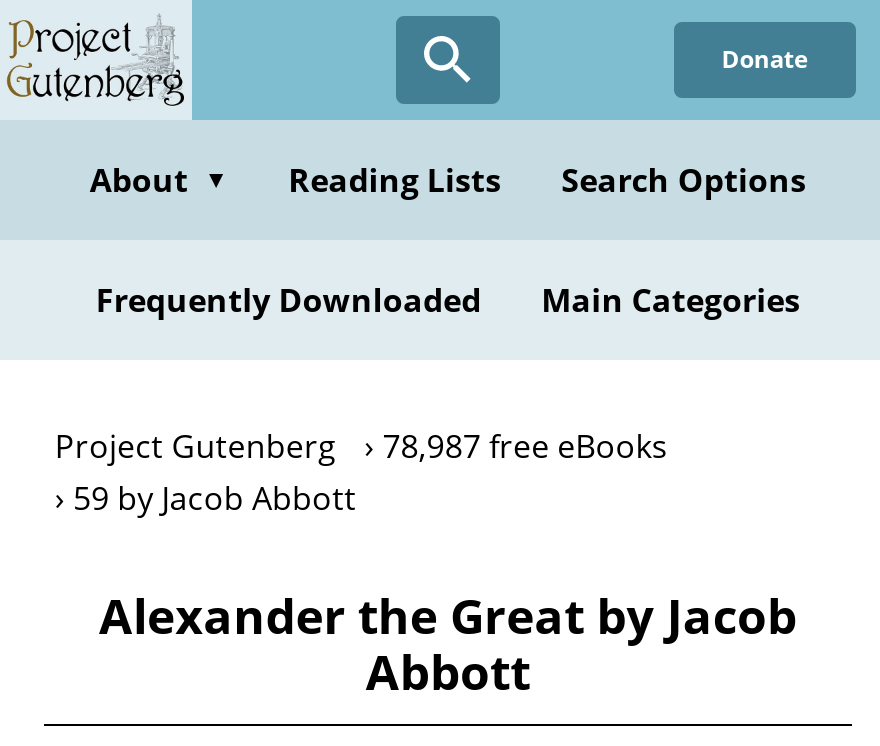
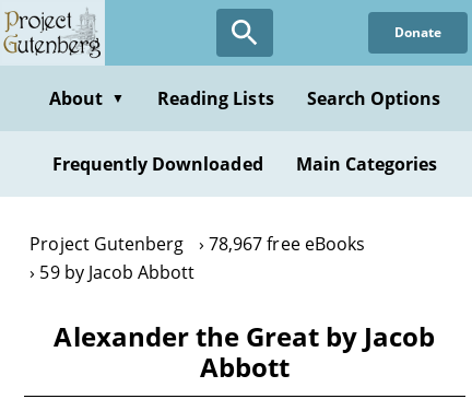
[55,424,668,468] Project Gutenberg 78,987 free eBooks -> [30,232,365,256] Project Gutenberg 78,967 free eBooks

